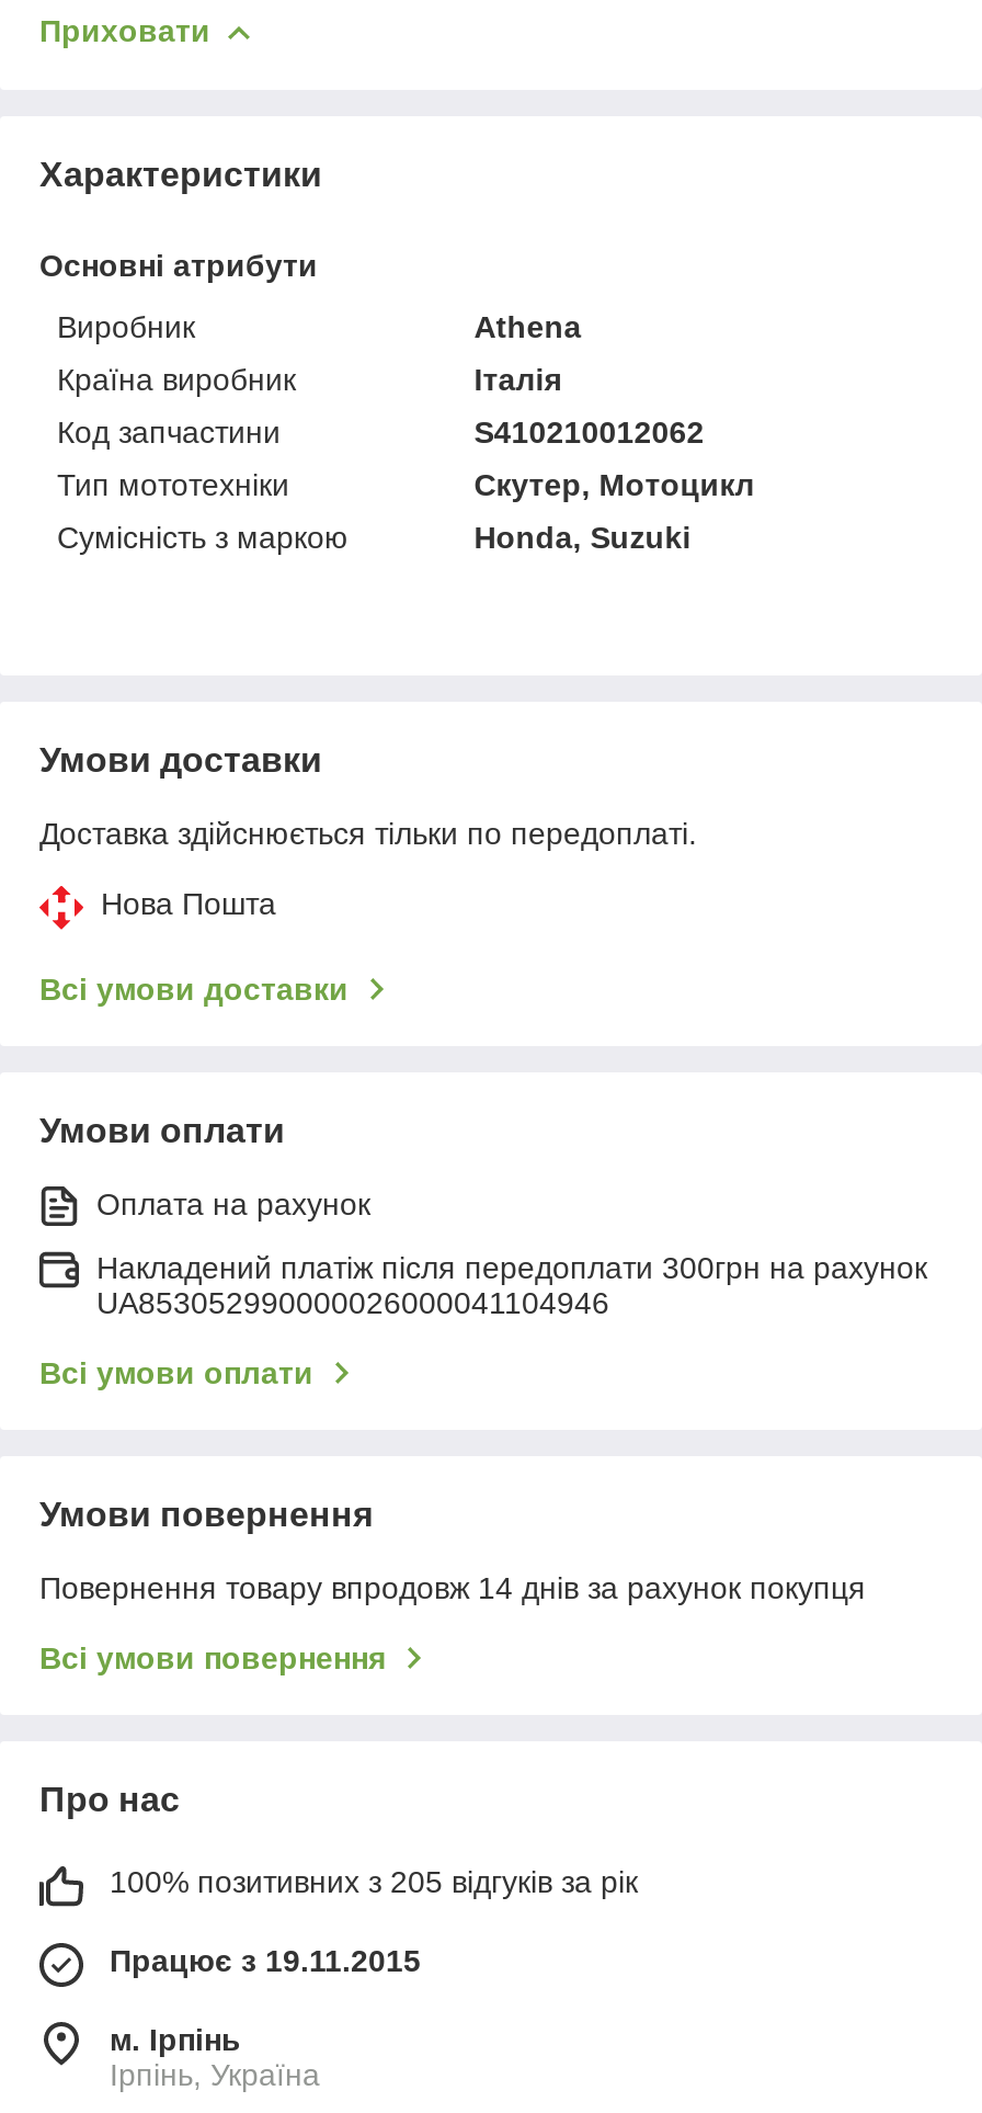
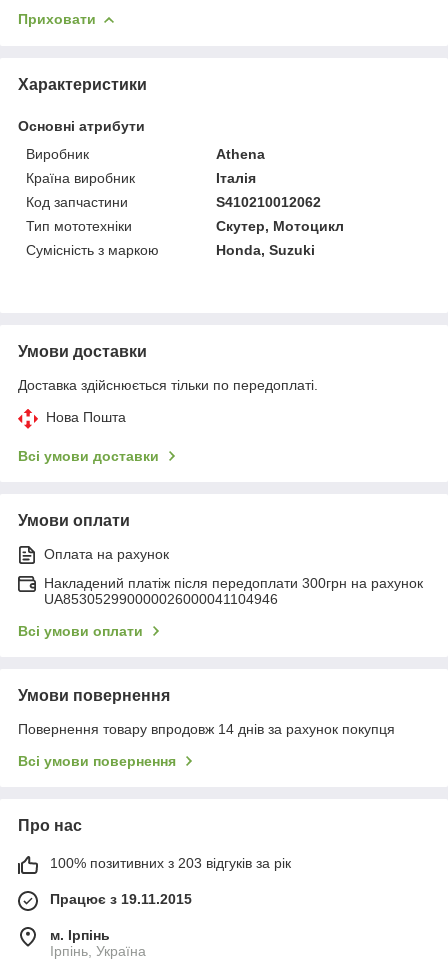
[110,1864,638,1899] 100% позитивних з 205 відгуків за рік -> [50,855,291,871] 100% позитивних з 203 відгуків за рік

